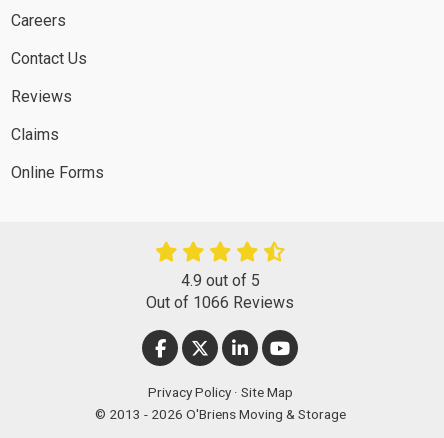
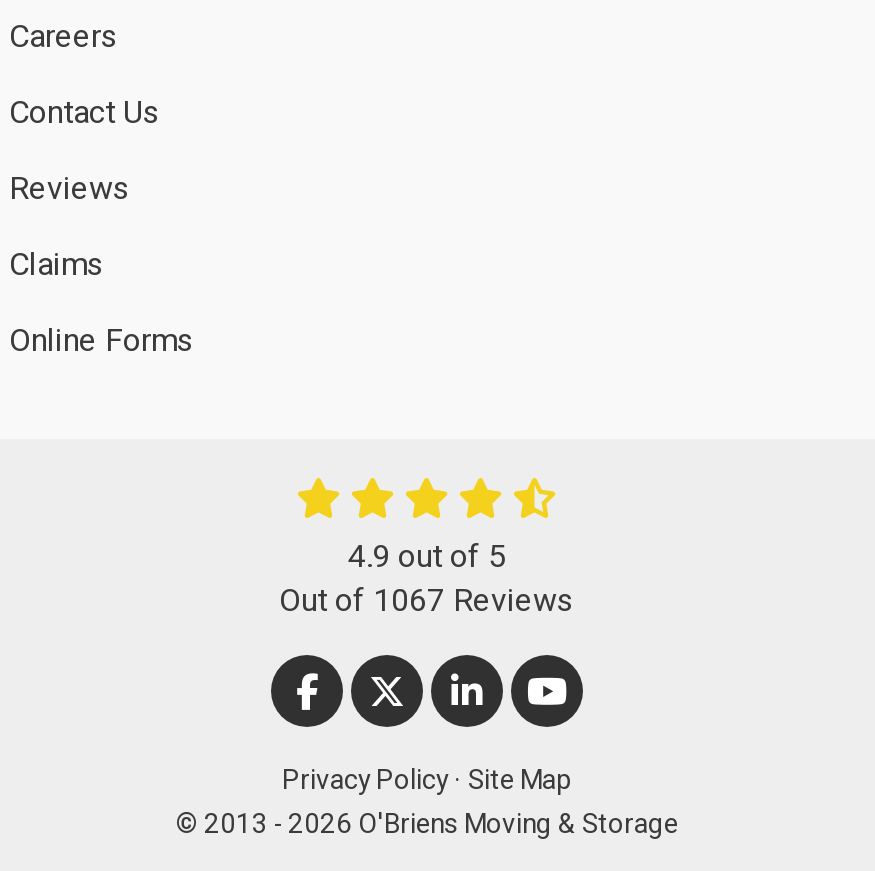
[146,293,294,312] Out of 1066 Reviews -> [279,581,575,619] Out of 1067 Reviews

